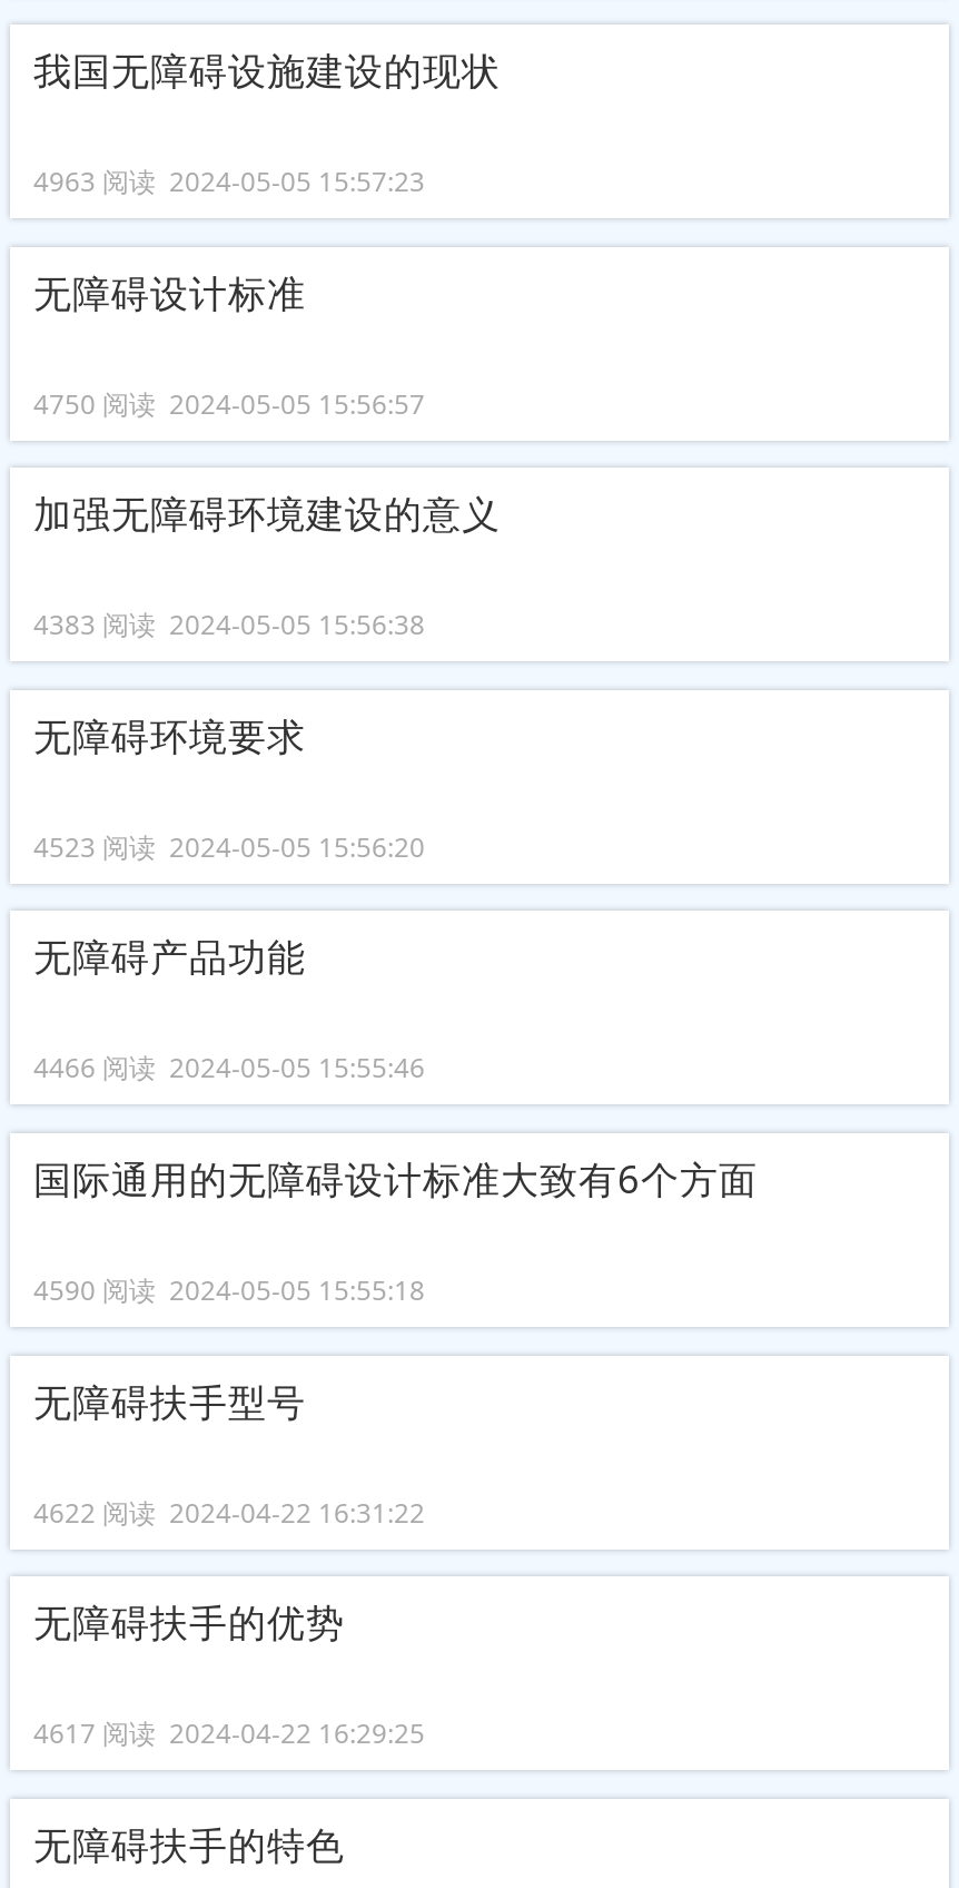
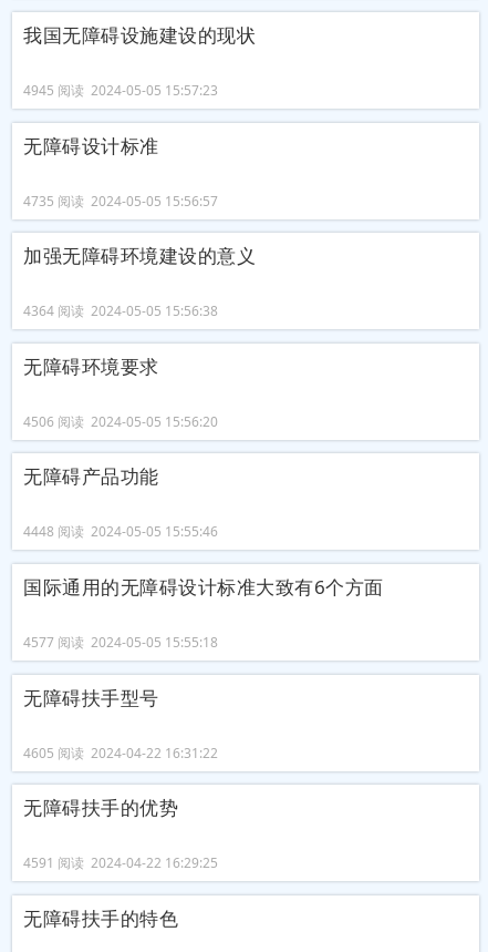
[33,162,425,200] 4963 阅读 2024-05-05 15:57:23 -> [24,81,218,100] 4945 阅读 2024-05-05 15:57:23
[33,384,425,422] 4750 阅读 2024-05-05 15:56:57 -> [24,191,218,210] 4735 阅读 2024-05-05 15:56:57
[33,606,425,644] 4383 阅读 2024-05-05 15:56:38 -> [24,302,218,321] 4364 阅读 2024-05-05 15:56:38
[33,828,425,866] 4523 阅读 2024-05-05 15:56:20 -> [24,412,218,431] 4506 阅读 2024-05-05 15:56:20
[33,1050,425,1087] 4466 阅读 2024-05-05 15:55:46 -> [24,522,218,541] 4448 阅读 2024-05-05 15:55:46
[33,1272,425,1309] 4590 阅读 2024-05-05 15:55:18 -> [24,633,218,652] 4577 阅读 2024-05-05 15:55:18
[33,1493,425,1531] 4622 阅读 2024-04-22 16:31:22 -> [24,743,218,762] 4605 阅读 2024-04-22 16:31:22
[33,1715,425,1753] 4617 阅读 2024-04-22 16:29:25 -> [24,854,218,873] 4591 阅读 2024-04-22 16:29:25

